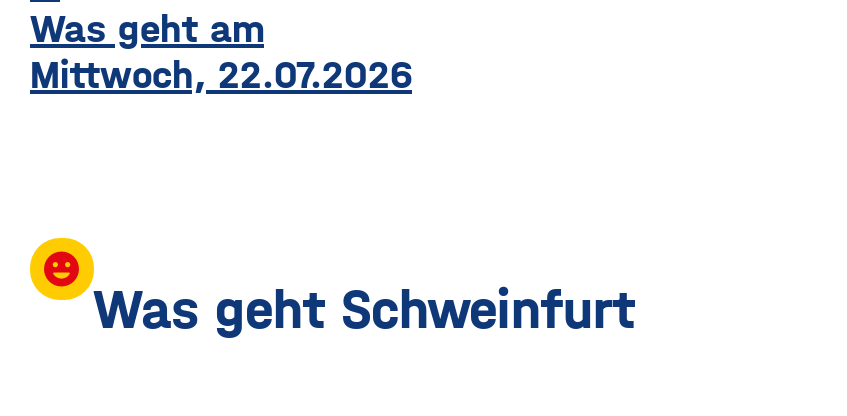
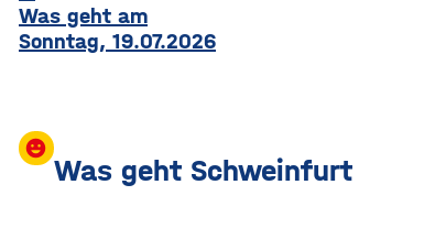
[30,51,412,97] Mittwoch, 22.07.2026 -> [19,28,216,54] Sonntag, 19.07.2026

